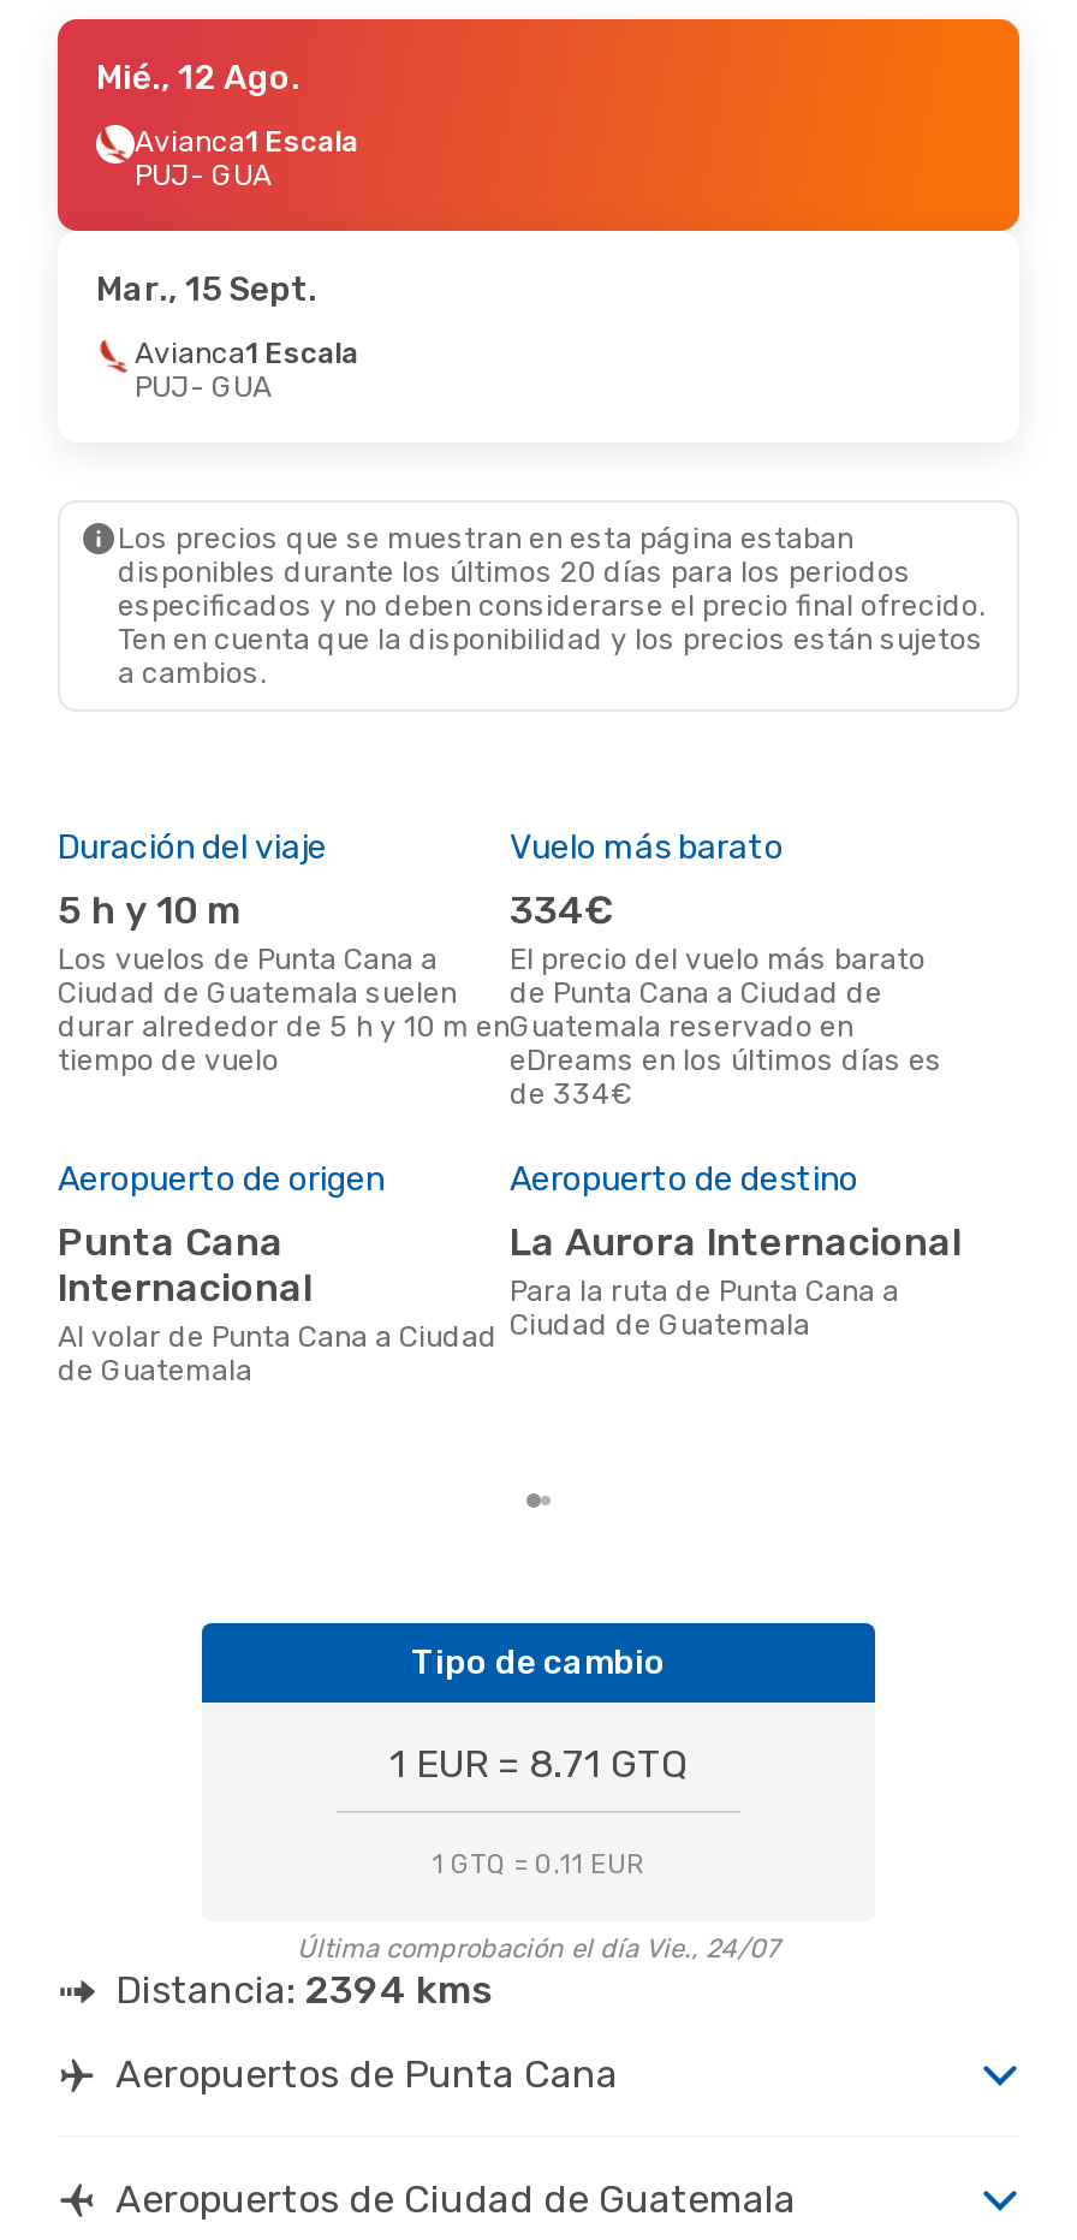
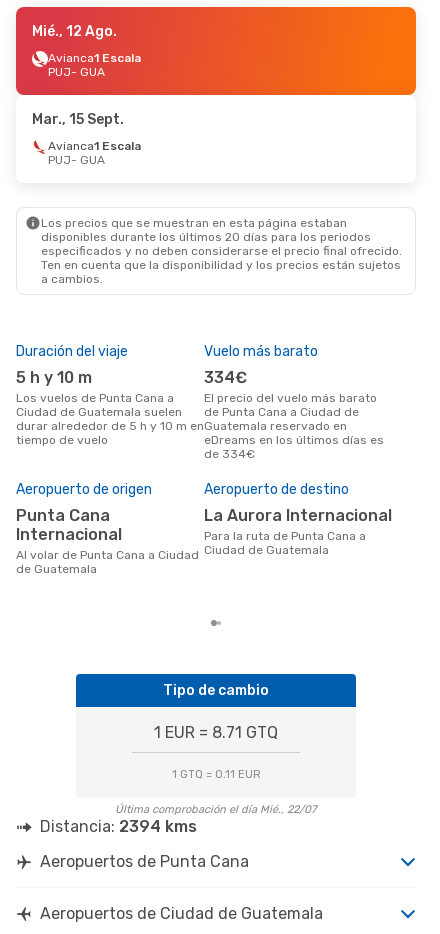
[297,1933,780,1964] Última comprobación el día Vie., 24/07 -> [115,803,317,816] Última comprobación el día Mié., 22/07

